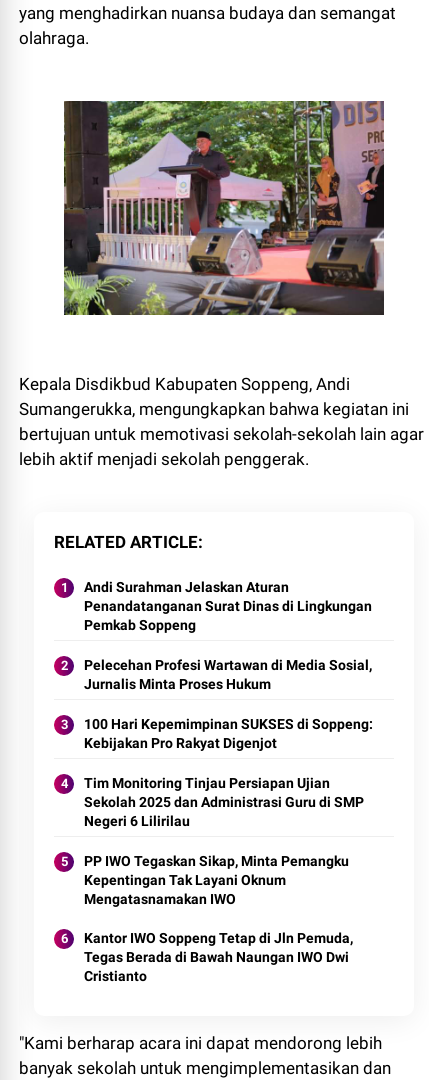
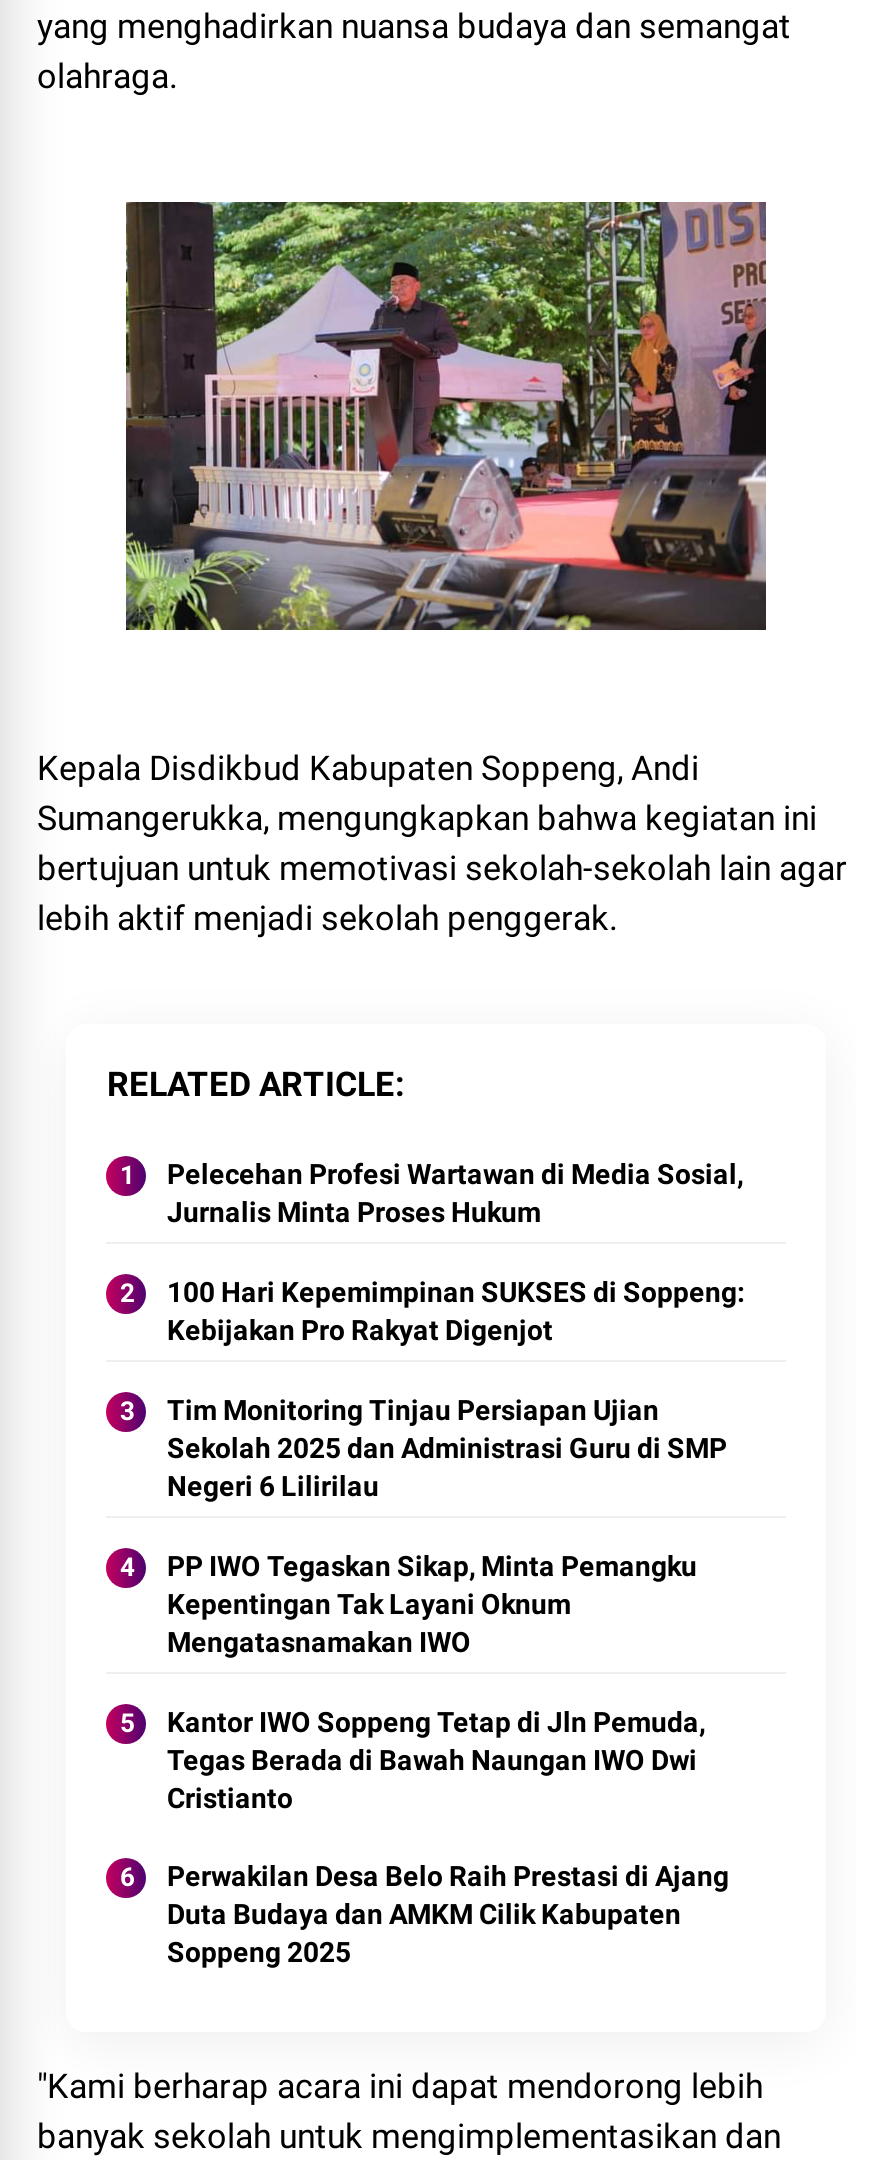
[84,579,372,633] Andi Surahman Jelaskan Aturan | Penandatanganan Surat Dinas di Lingkungan | Pemkab Soppeng -> none
moved [84,657,373,984] -> [167,1157,745,1813]: Pelecehan Profesi Wartawan di Media Sosial, | Jurnalis Minta Proses Hukum | 100 Hari Kepemimpinan SUKSES di Soppeng: | ... | Tegas Berada di Bawah Naungan IWO Dwi | Cristianto
none -> [167,1859,729,1967] Perwakilan Desa Belo Raih Prestasi di Ajang | Duta Budaya dan AMKM Cilik Kabupaten | Soppeng 2025

